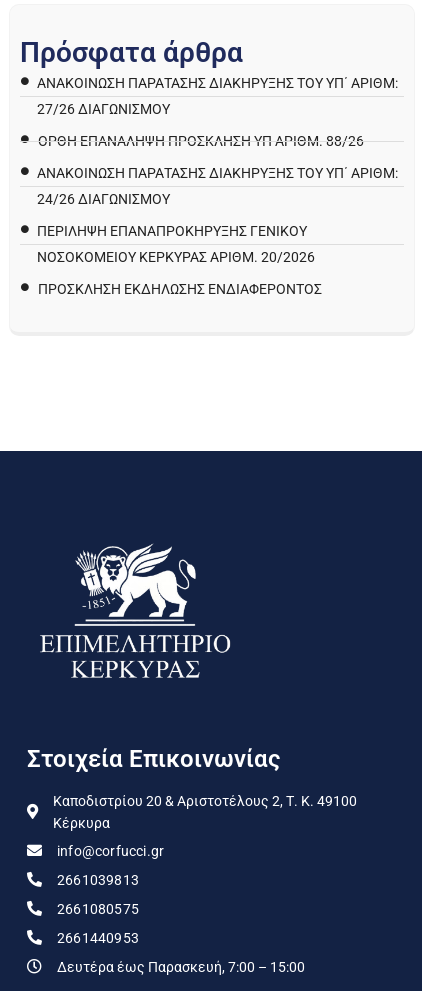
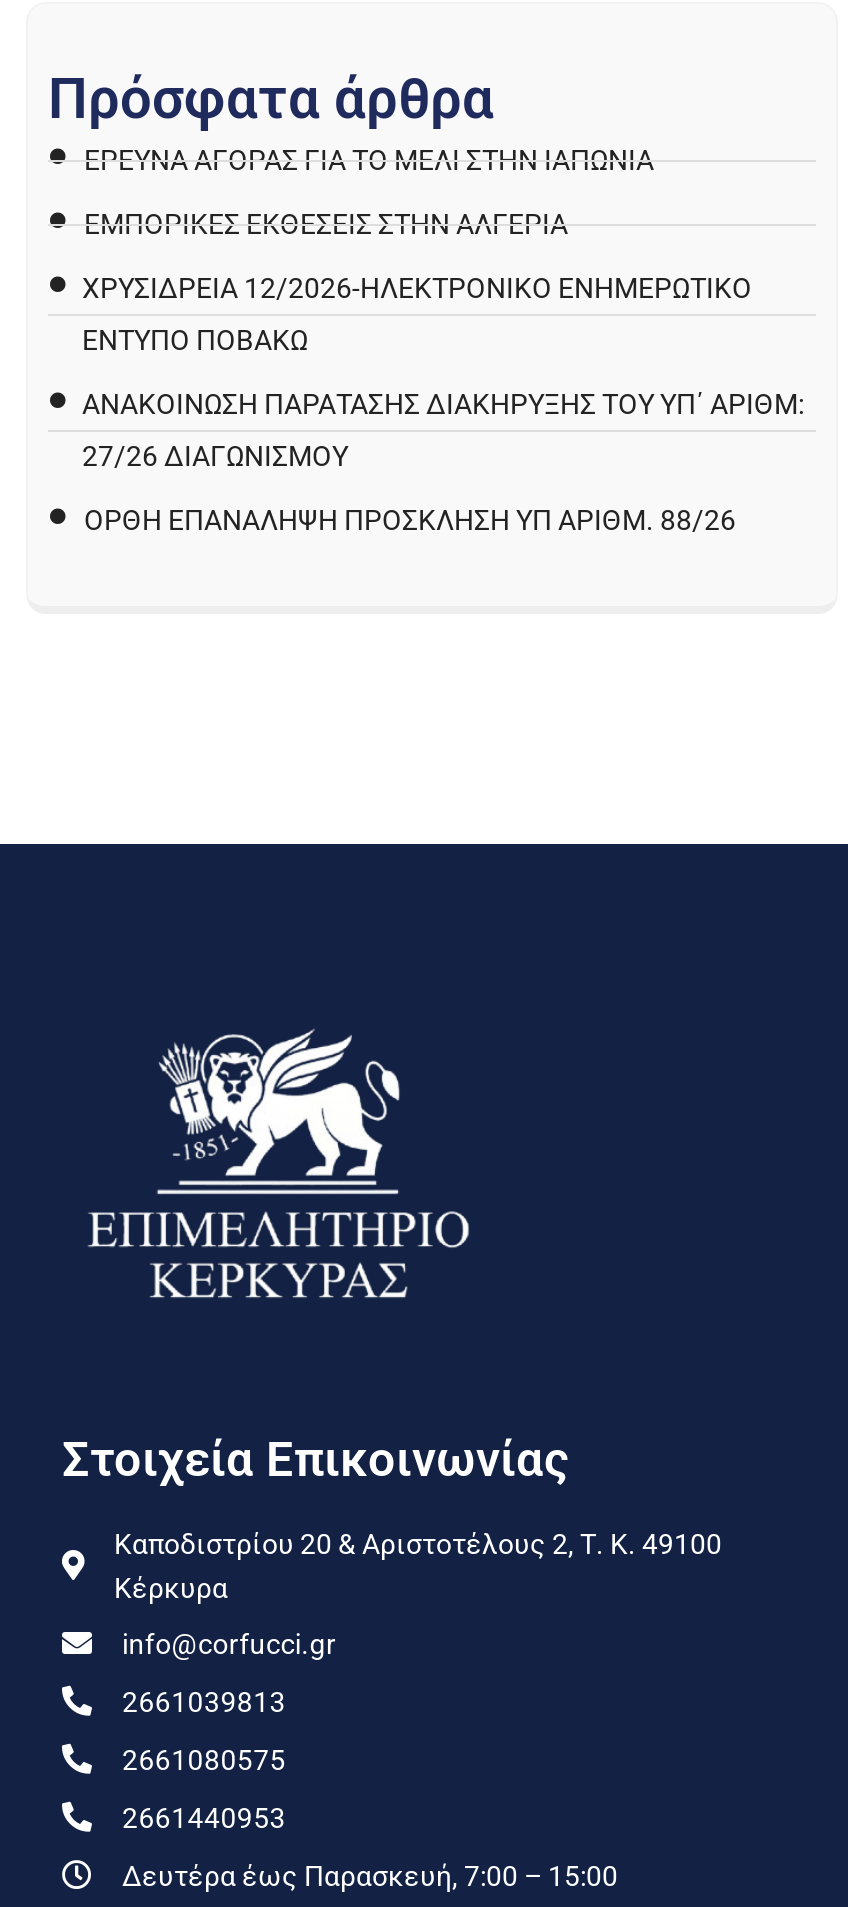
none -> [82,144,752,356] ΈΡΕΥΝΑ ΑΓΟΡΆΣ ΓΙΑ ΤΟ ΜΈΛΙ ΣΤΗΝ ΙΑΠΩΝΊΑ | ΕΜΠΟΡΙΚΕΣ ΕΚΘΕΣΕΙΣ ΣΤΗΝ ΑΛΓΕΡΙΑ | ΧΡΥΣΙΔΡΕΙΑ 12/2026-ΗΛΕΚΤΡΟΝΙΚΟ ΕΝΗΜΕΡΩΤΙΚΟ | ΕΝΤΥΠΟ ΠΟΒΑΚΩ
moved [37,75,398,149] -> [82,388,804,536]: ΑΝΑΚΟΊΝΩΣΗ ΠΑΡΑΤΑΣΗΣ ΔΙΑΚΉΡΥΞΗΣ ΤΟΥ ΥΠ΄ ΑΡΙΘΜ: | 27/26 ΔΙΑΓΩΝΙΣΜΟΎ | ΟΡΘΗ ΕΠΑΝΑΛΗΨΗ ΠΡΟΣΚΛΗΣΗ ΥΠ ΑΡΙΘΜ. 88/26
[37,165,398,297] ΑΝΑΚΟΊΝΩΣΗ ΠΑΡΑΤΑΣΗΣ ΔΙΑΚΉΡΥΞΗΣ ΤΟΥ ΥΠ΄ ΑΡΙΘΜ: | 24/26 ΔΙΑΓΩΝΙΣΜΟΎ | ΠΕΡΙΛΗΨΗ ΕΠΑΝΑΠΡΟΚΗΡΥΞΗΣ ΓΕΝΙΚΟΥ | ΝΟΣΟΚΟΜΕΙΟΥ ΚΕΡΚΥΡΑΣ ΑΡΙΘΜ. 20/2026 | ΠΡΌΣΚΛΗΣΗ ΕΚΔΉΛΩΣΗΣ ΕΝΔΙΑΦΈΡΟΝΤΟΣ -> none

